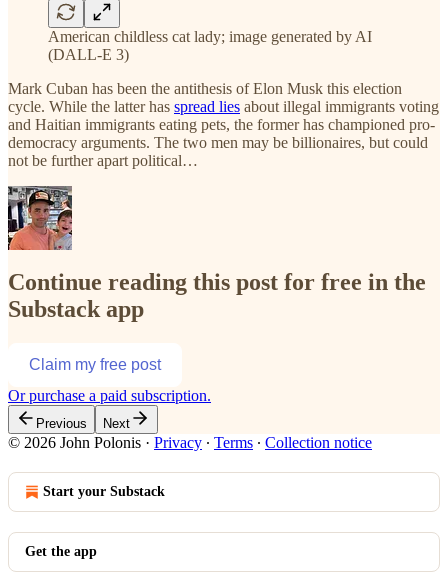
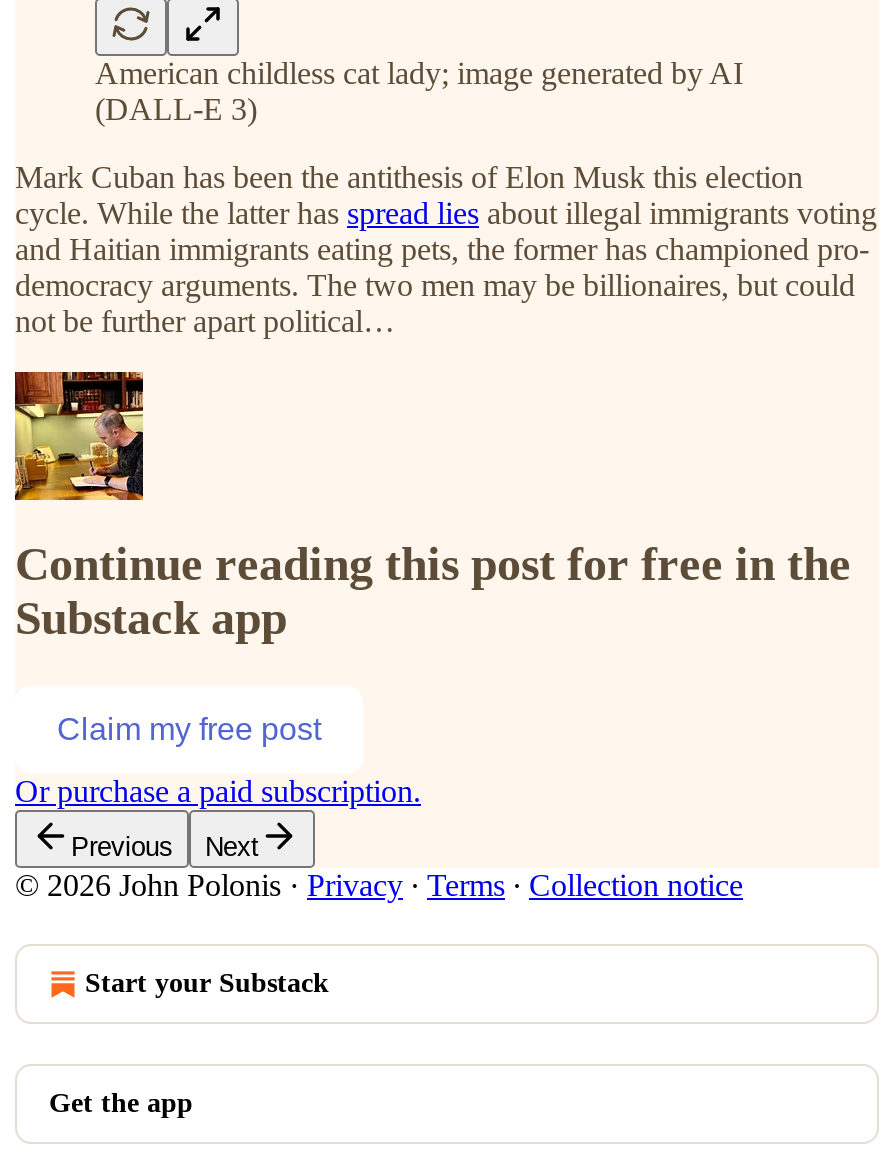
[7,185,73,251] [image] -> [13,370,145,502] [image]

